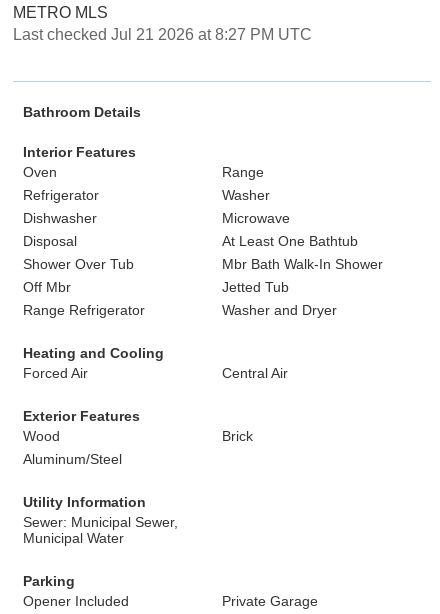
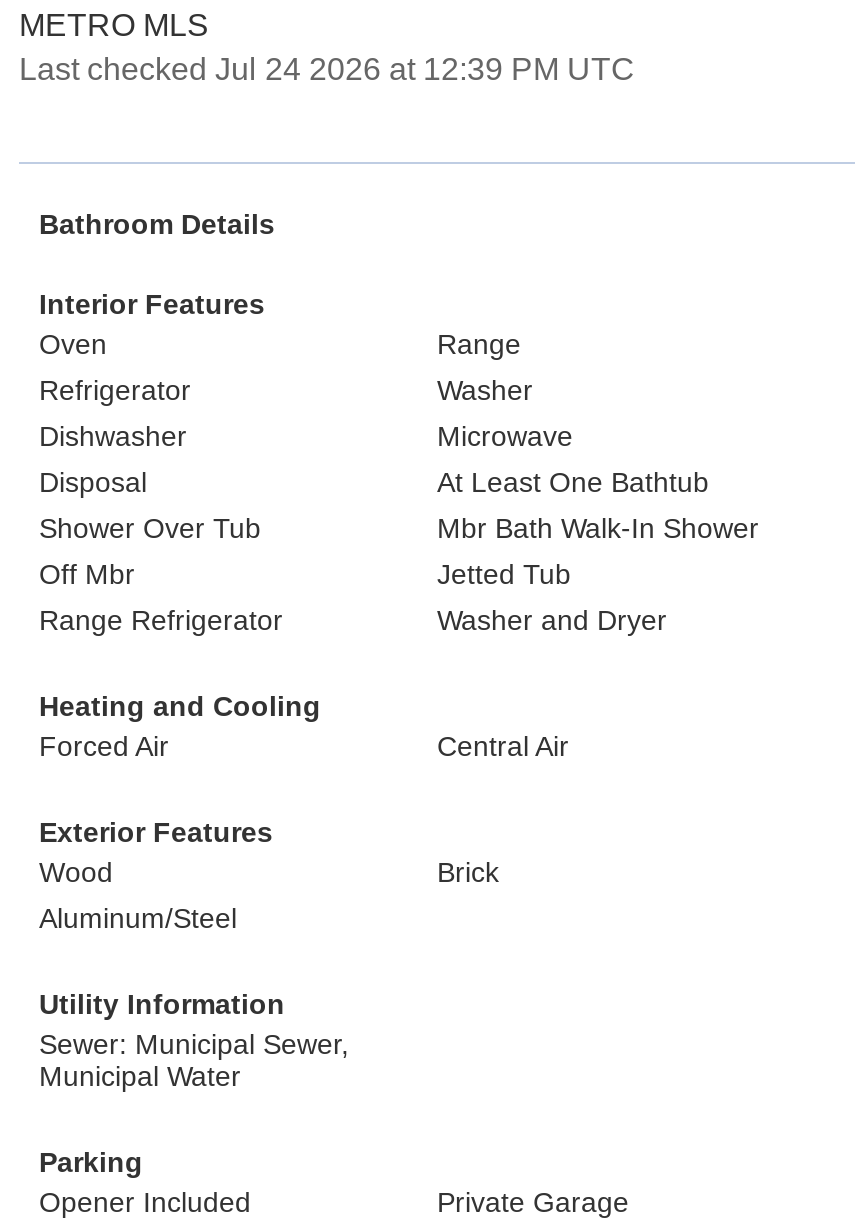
[13,26,312,43] Last checked Jul 21 2026 at 8:27 PM UTC -> [19,52,635,86] Last checked Jul 24 2026 at 12:39 PM UTC

